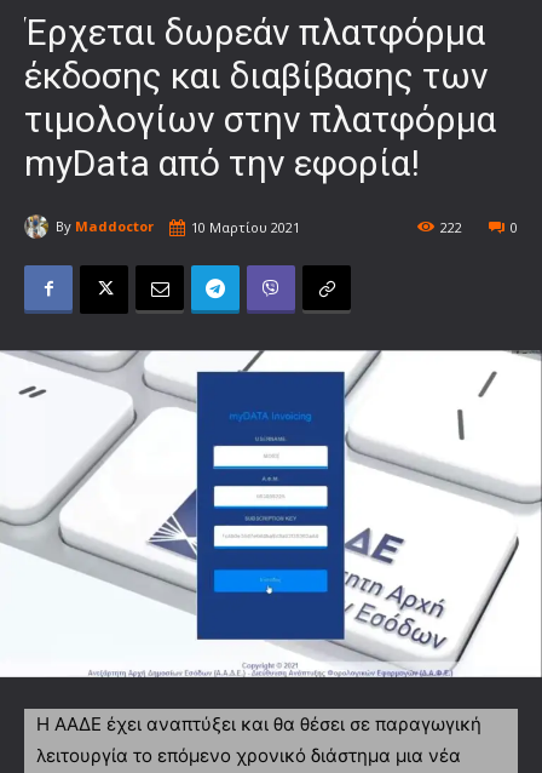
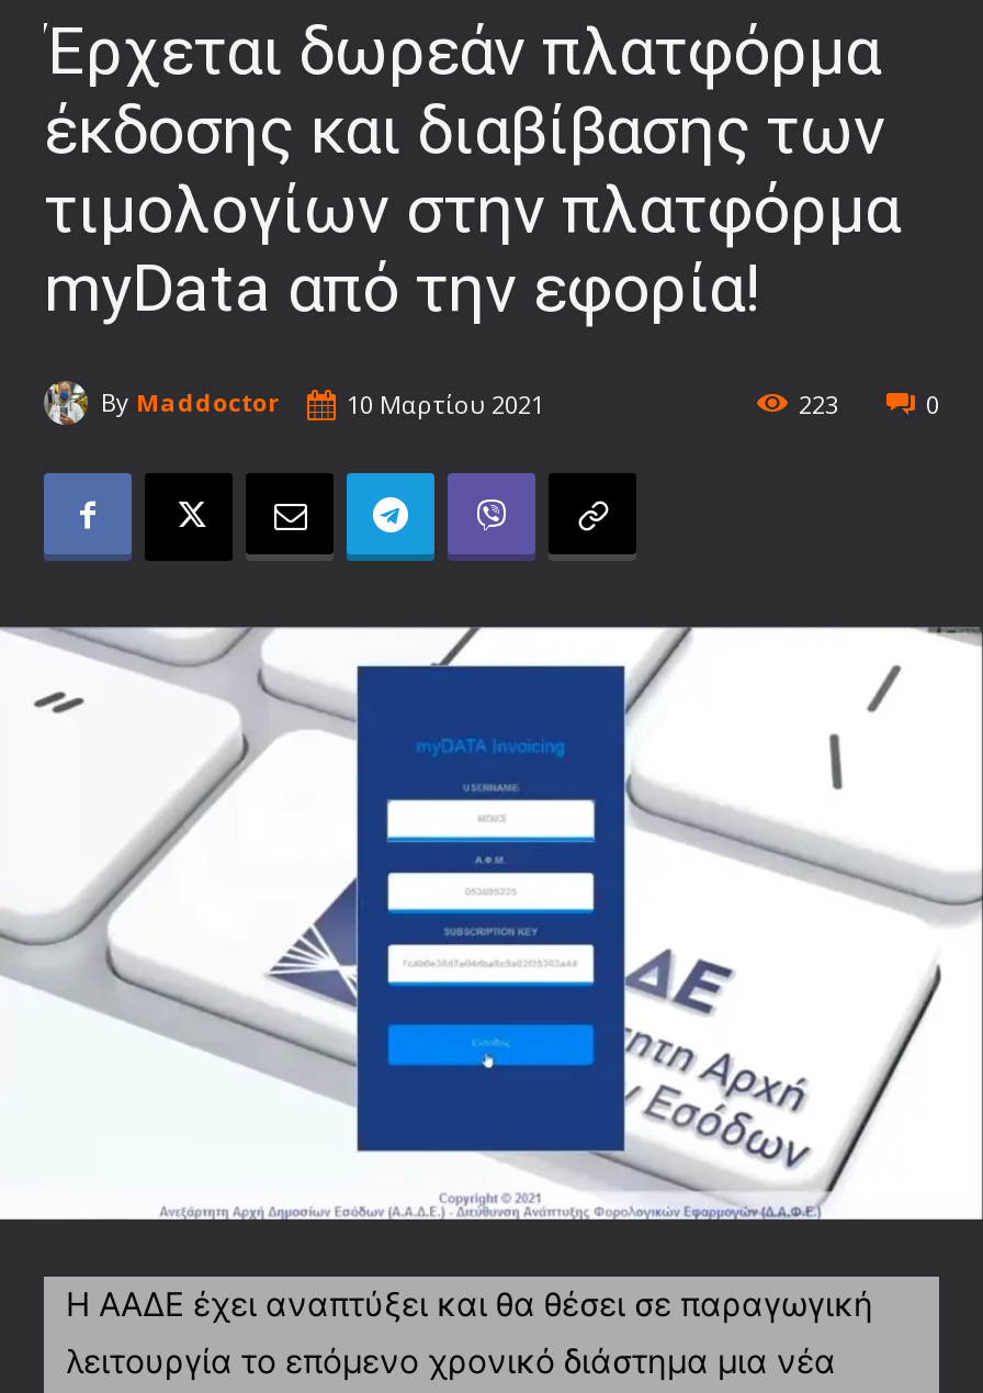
[440,218,462,236] 222 -> [799,387,838,420] 223

